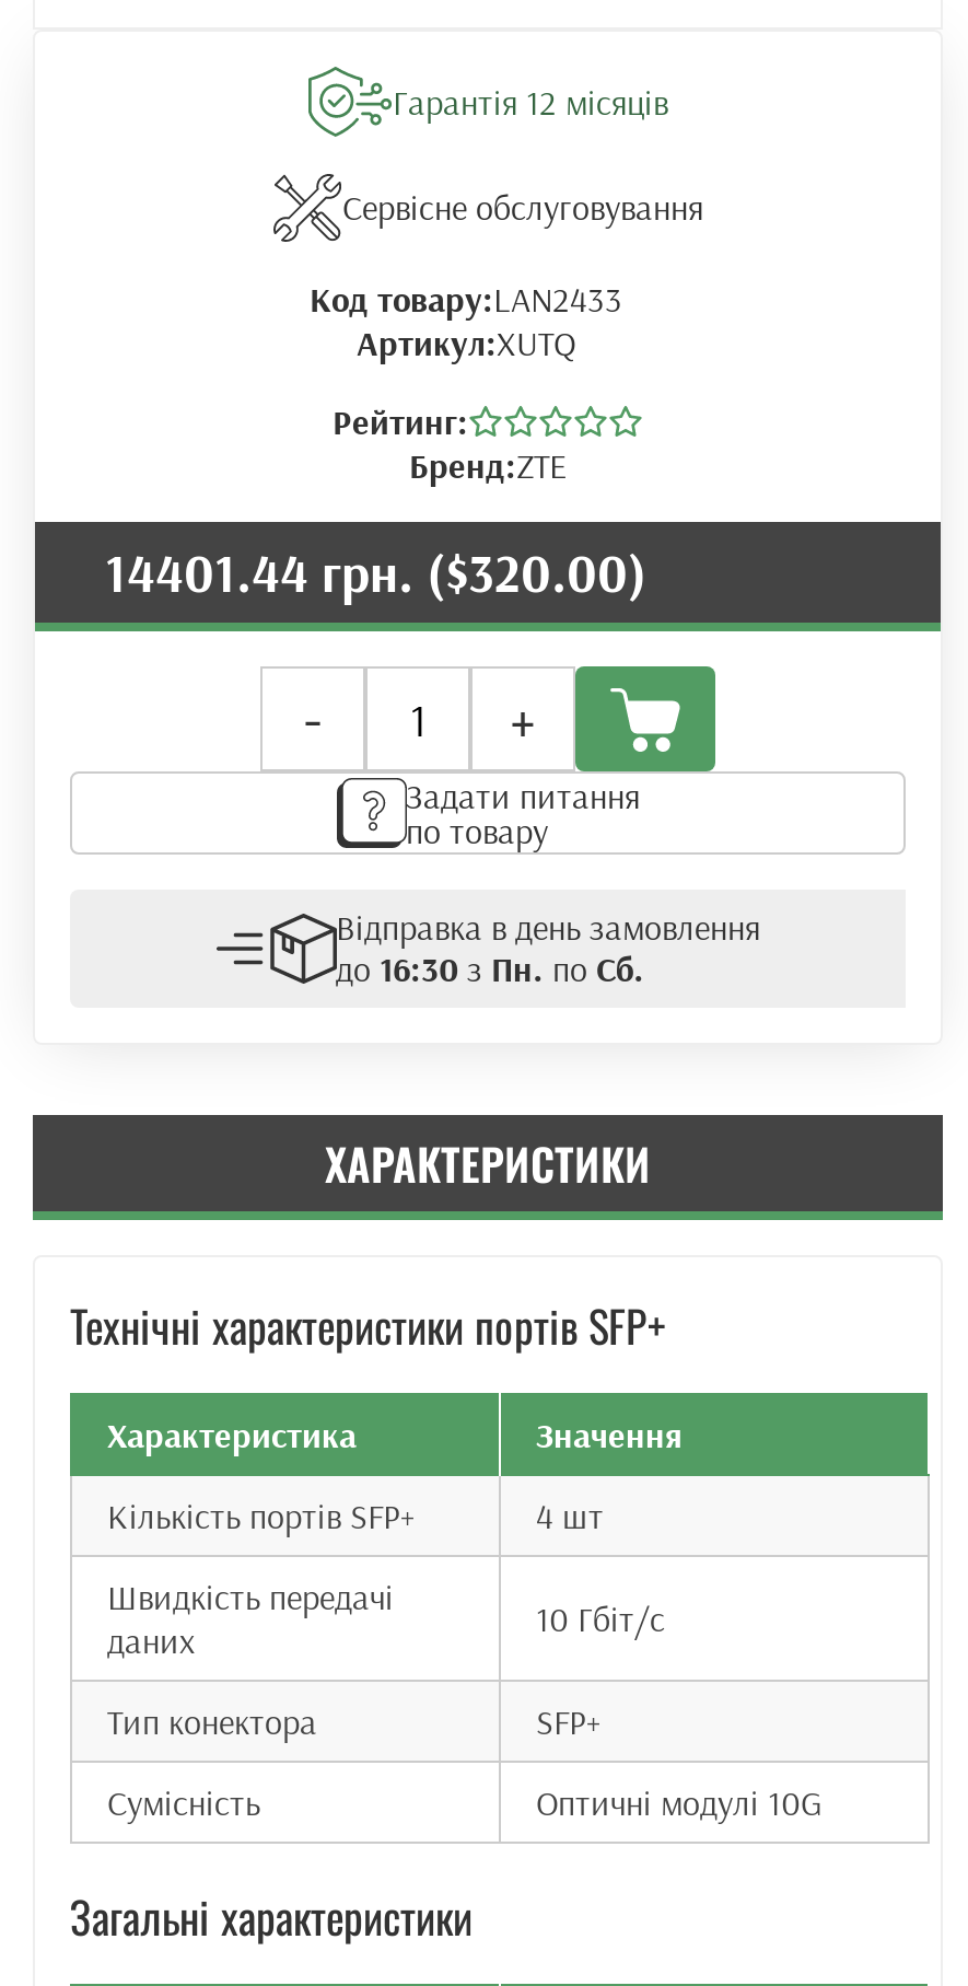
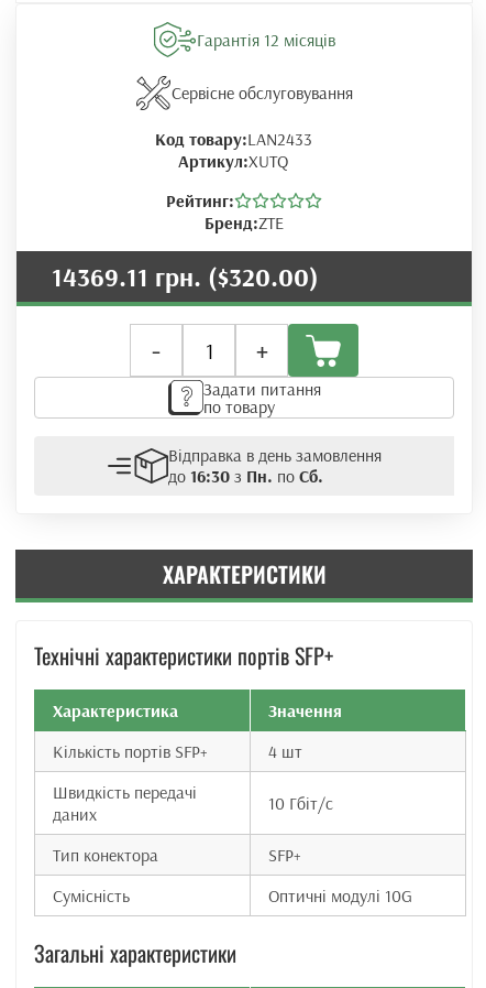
[105,539,648,605] 14401.44 грн. ($320.00) -> [52,260,319,293] 14369.11 грн. ($320.00)

